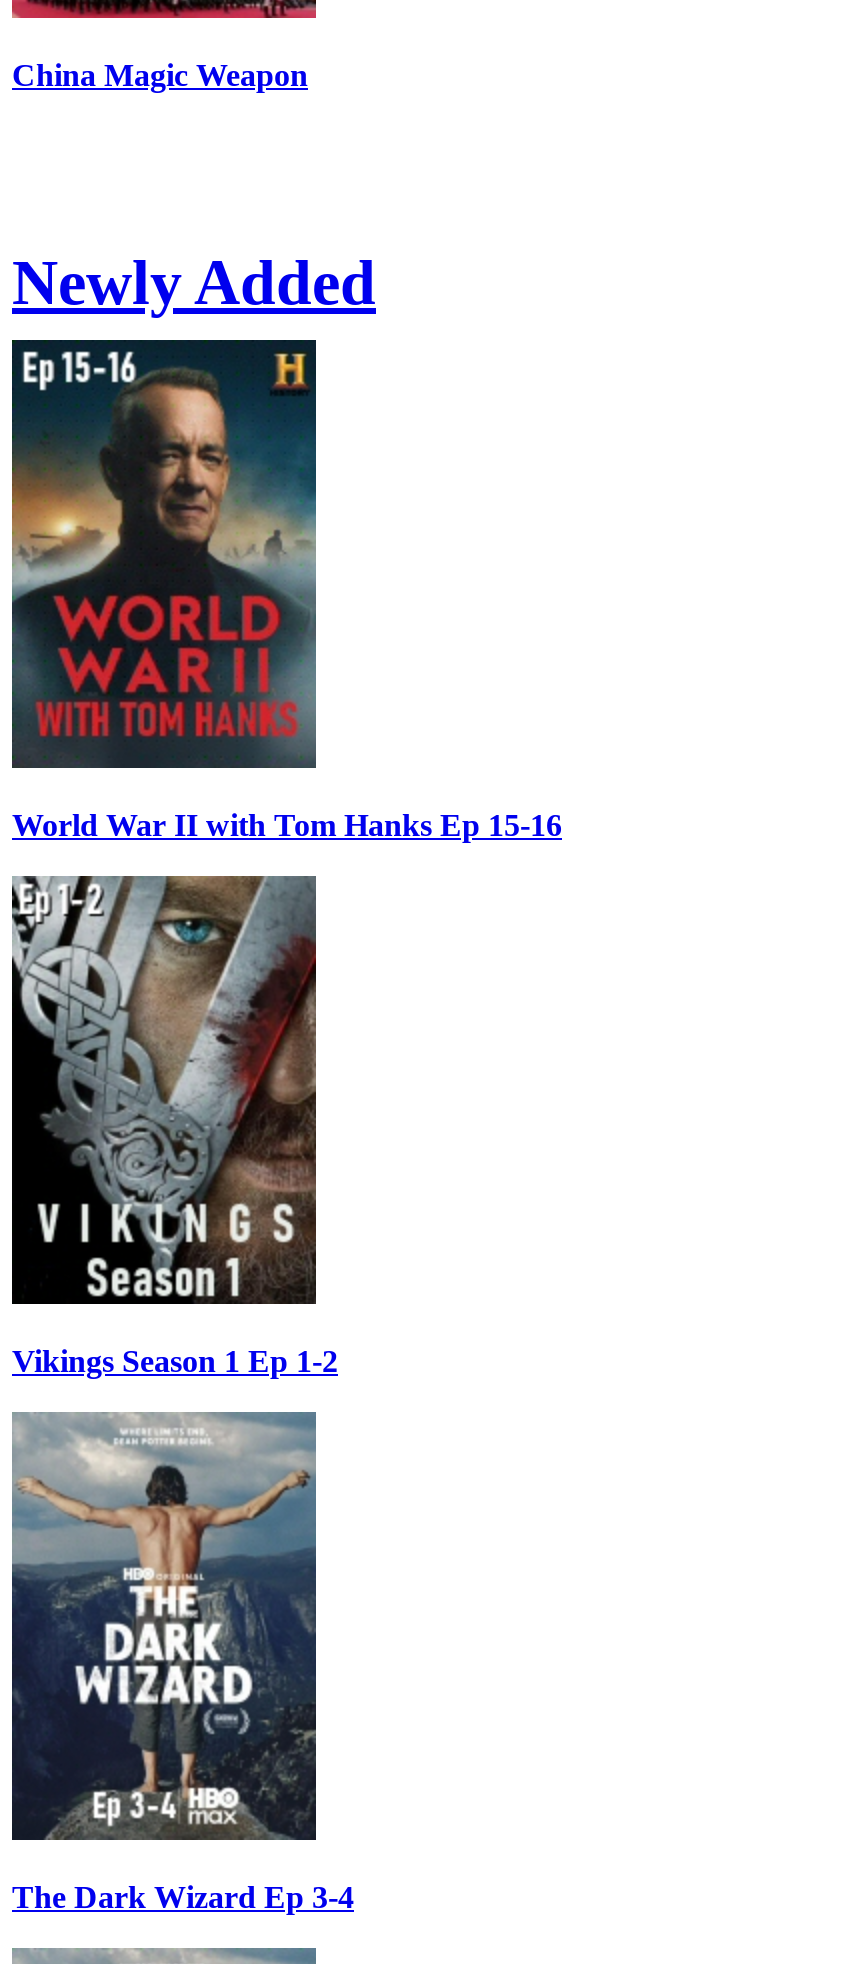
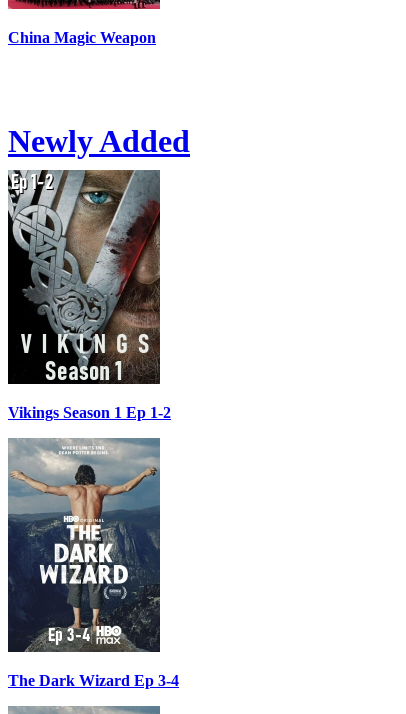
[10,338,562,842] [image] | World War II with Tom Hanks Ep 15-16 -> none

